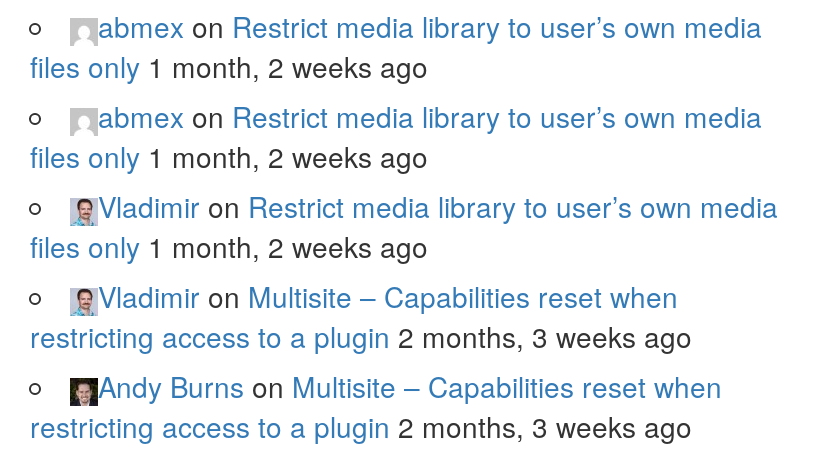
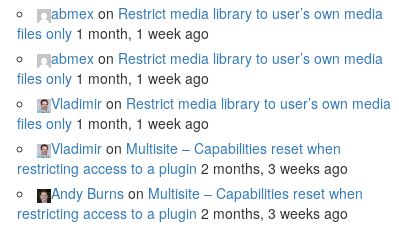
[30,47,428,87] files only 1 month, 2 weeks ago -> [17,23,209,43] files only 1 month, 1 week ago
[30,137,428,177] files only 1 month, 2 weeks ago -> [17,68,209,88] files only 1 month, 1 week ago
[30,227,428,267] files only 1 month, 2 weeks ago -> [17,113,209,133] files only 1 month, 1 week ago

